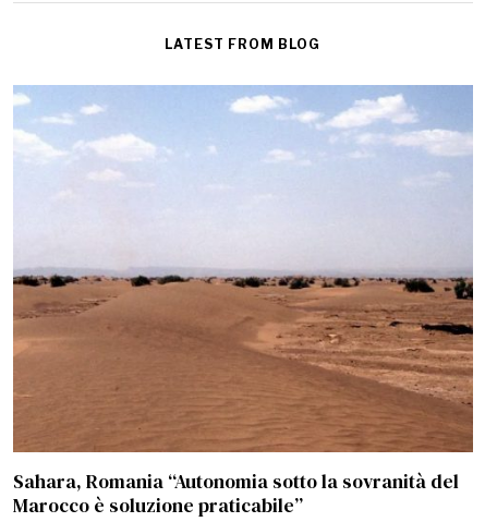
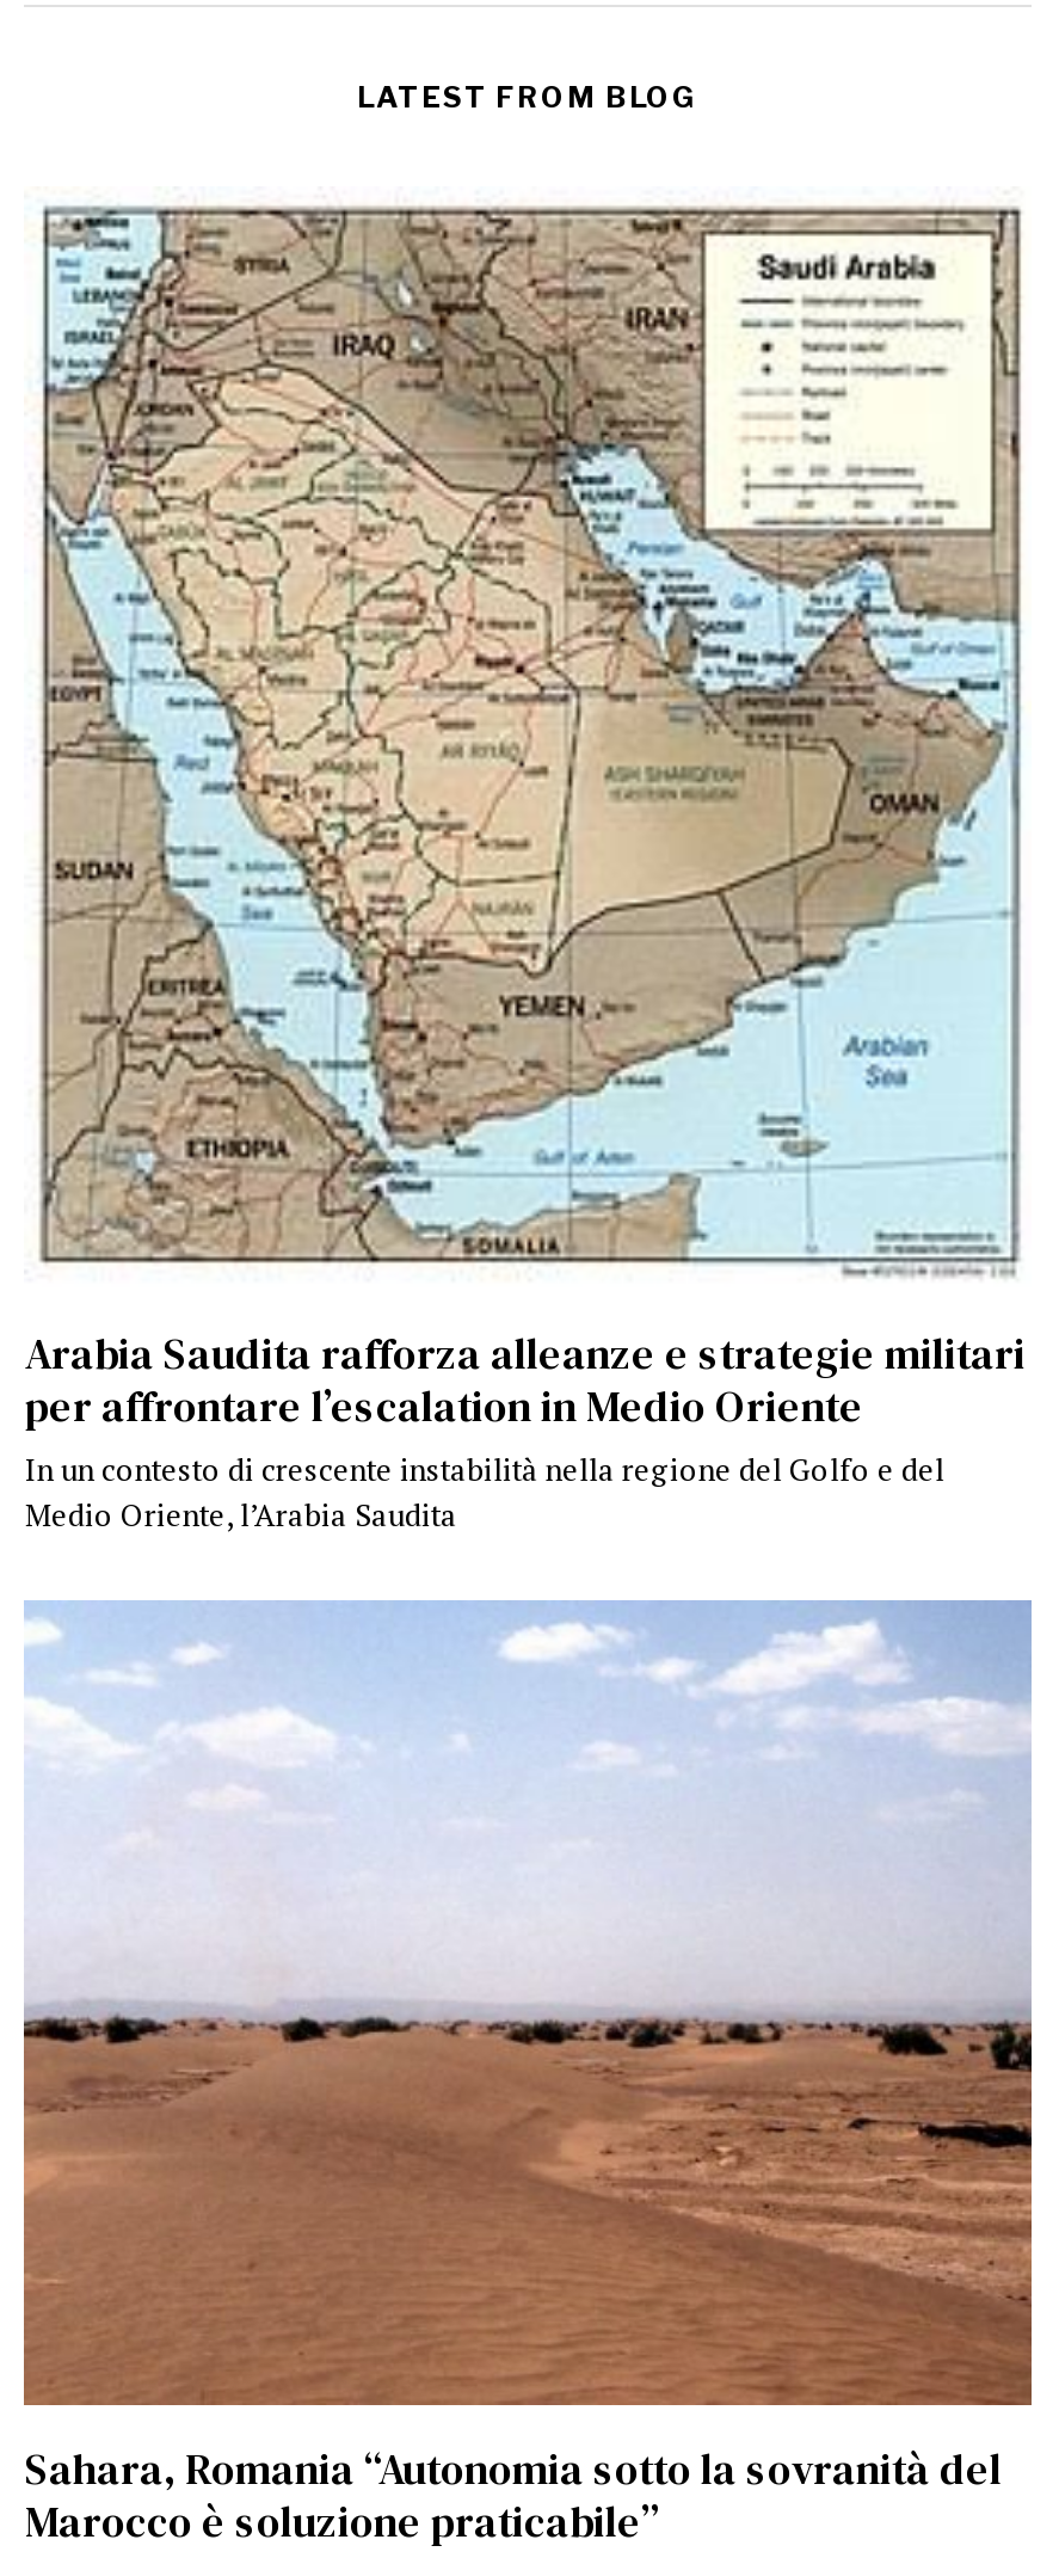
none -> [25,203,1025,1536] [image] | Arabia Saudita rafforza alleanze e strategie militari | per affrontare l’escalation in Medio Oriente | In un contesto di crescente instabilità nella regione del Golfo e del | Medio Oriente, l’Arabia Saudita

